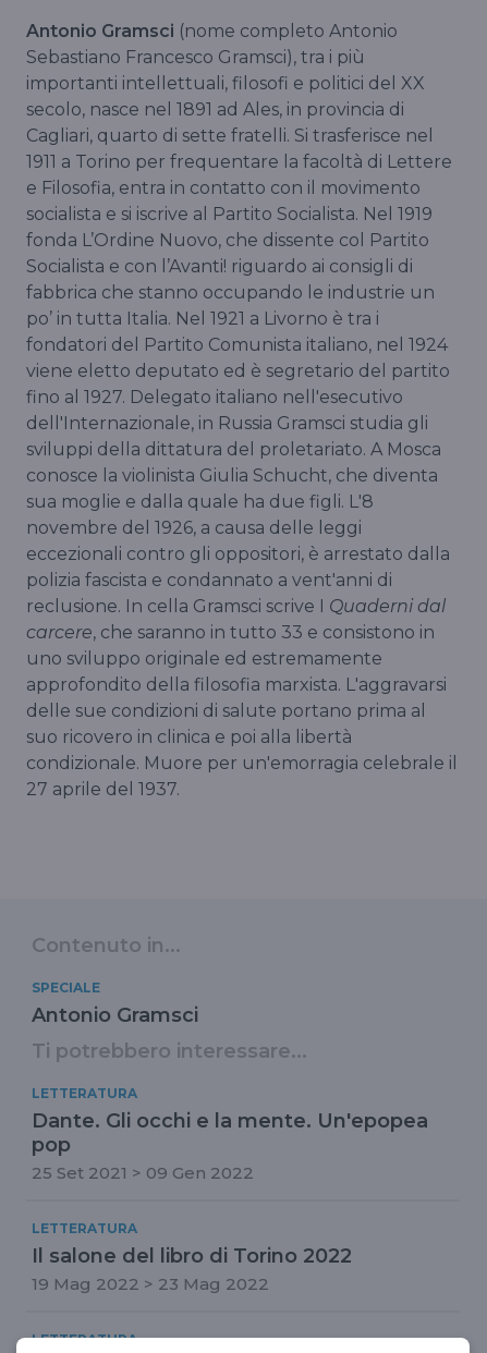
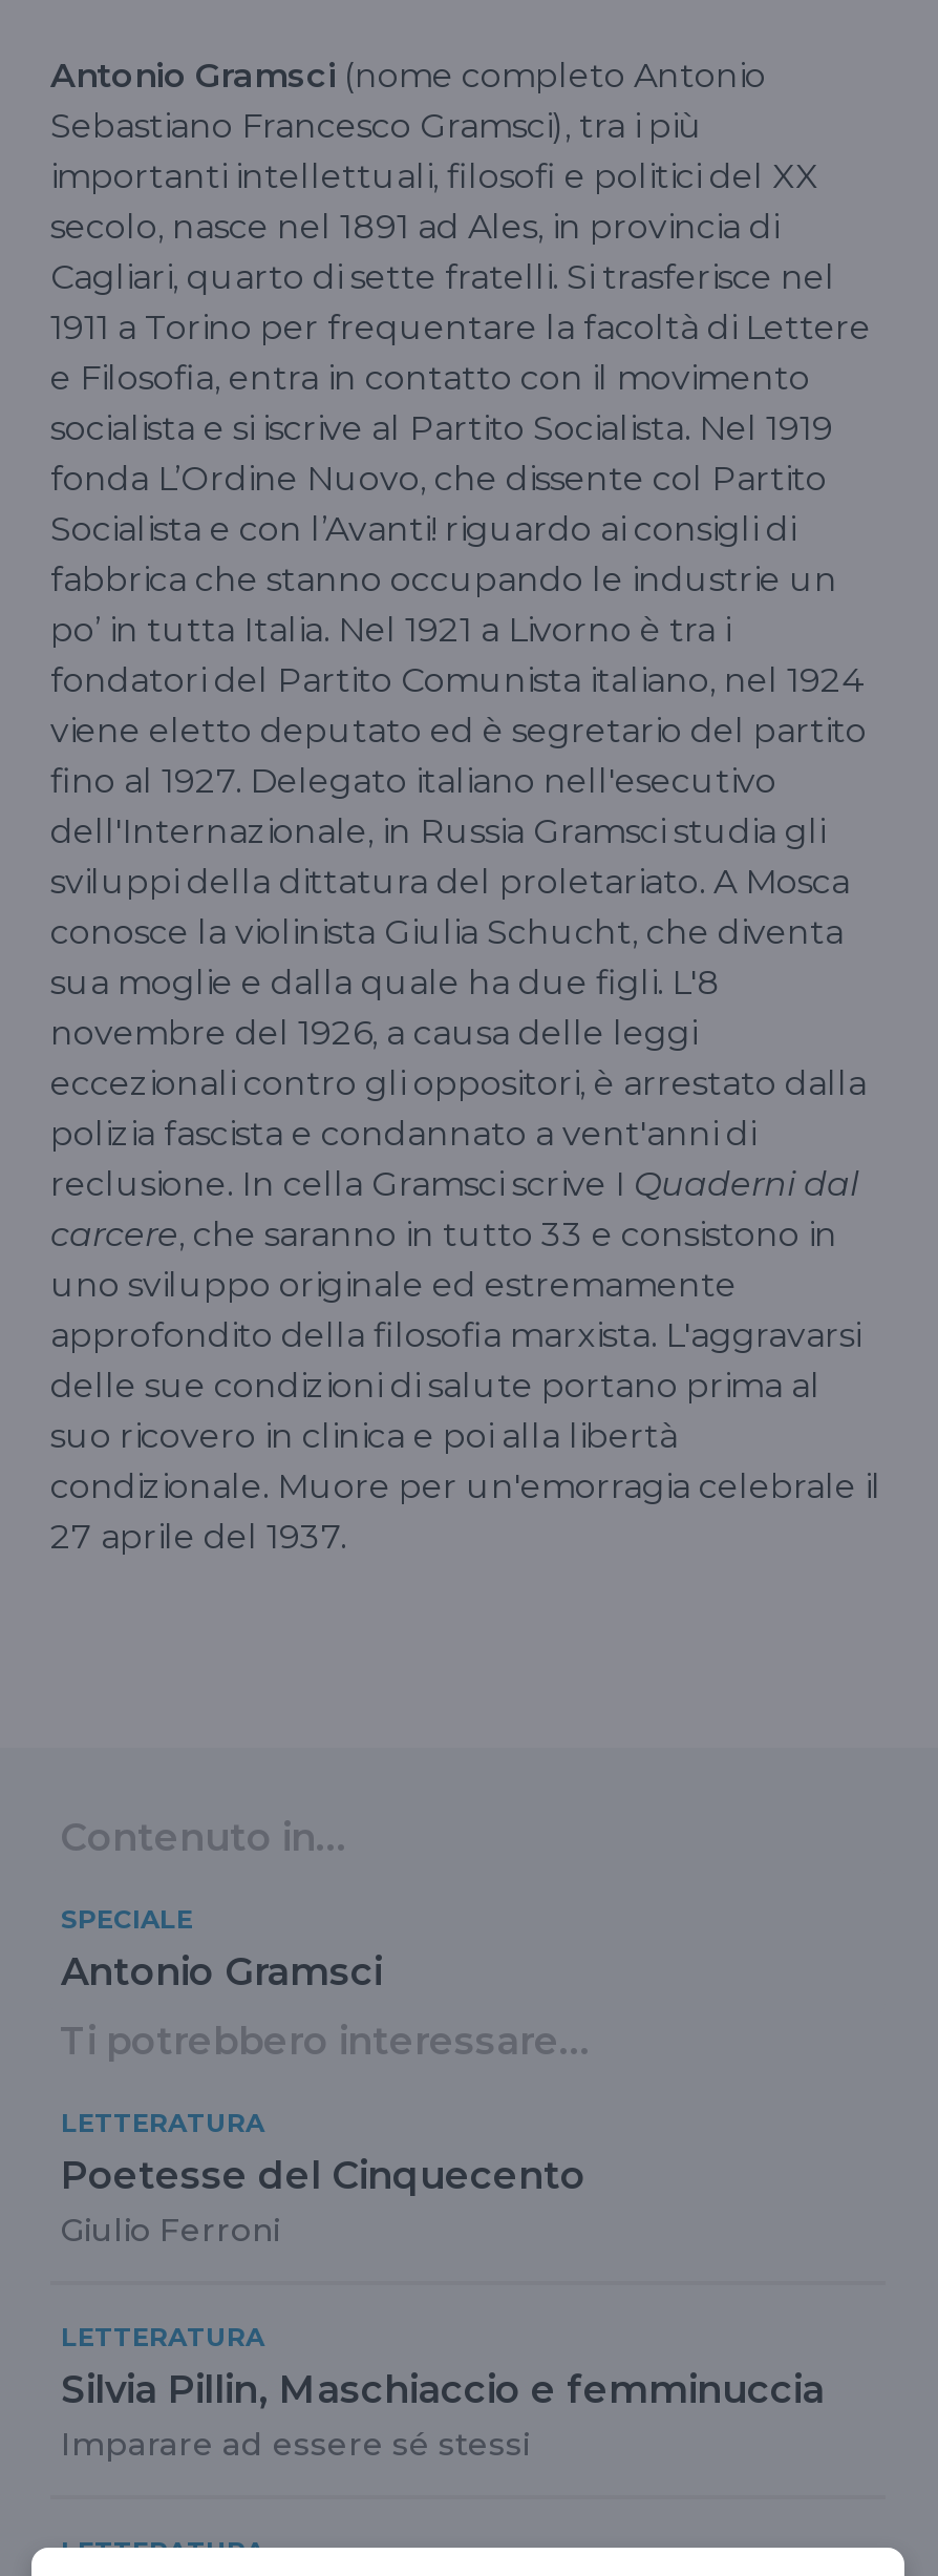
[32,1109,428,1183] Dante. Gli occhi e la mente. Un'epopea | pop | 25 Set 2021 > 09 Gen 2022 -> [61,2153,585,2249] Poetesse del Cinquecento | Giulio Ferroni
[32,1244,352,1294] Il salone del libro di Torino 2022 | 19 Mag 2022 > 23 Mag 2022 -> [61,2367,825,2463] Silvia Pillin, Maschiaccio e femminuccia | Imparare ad essere sé stessi

